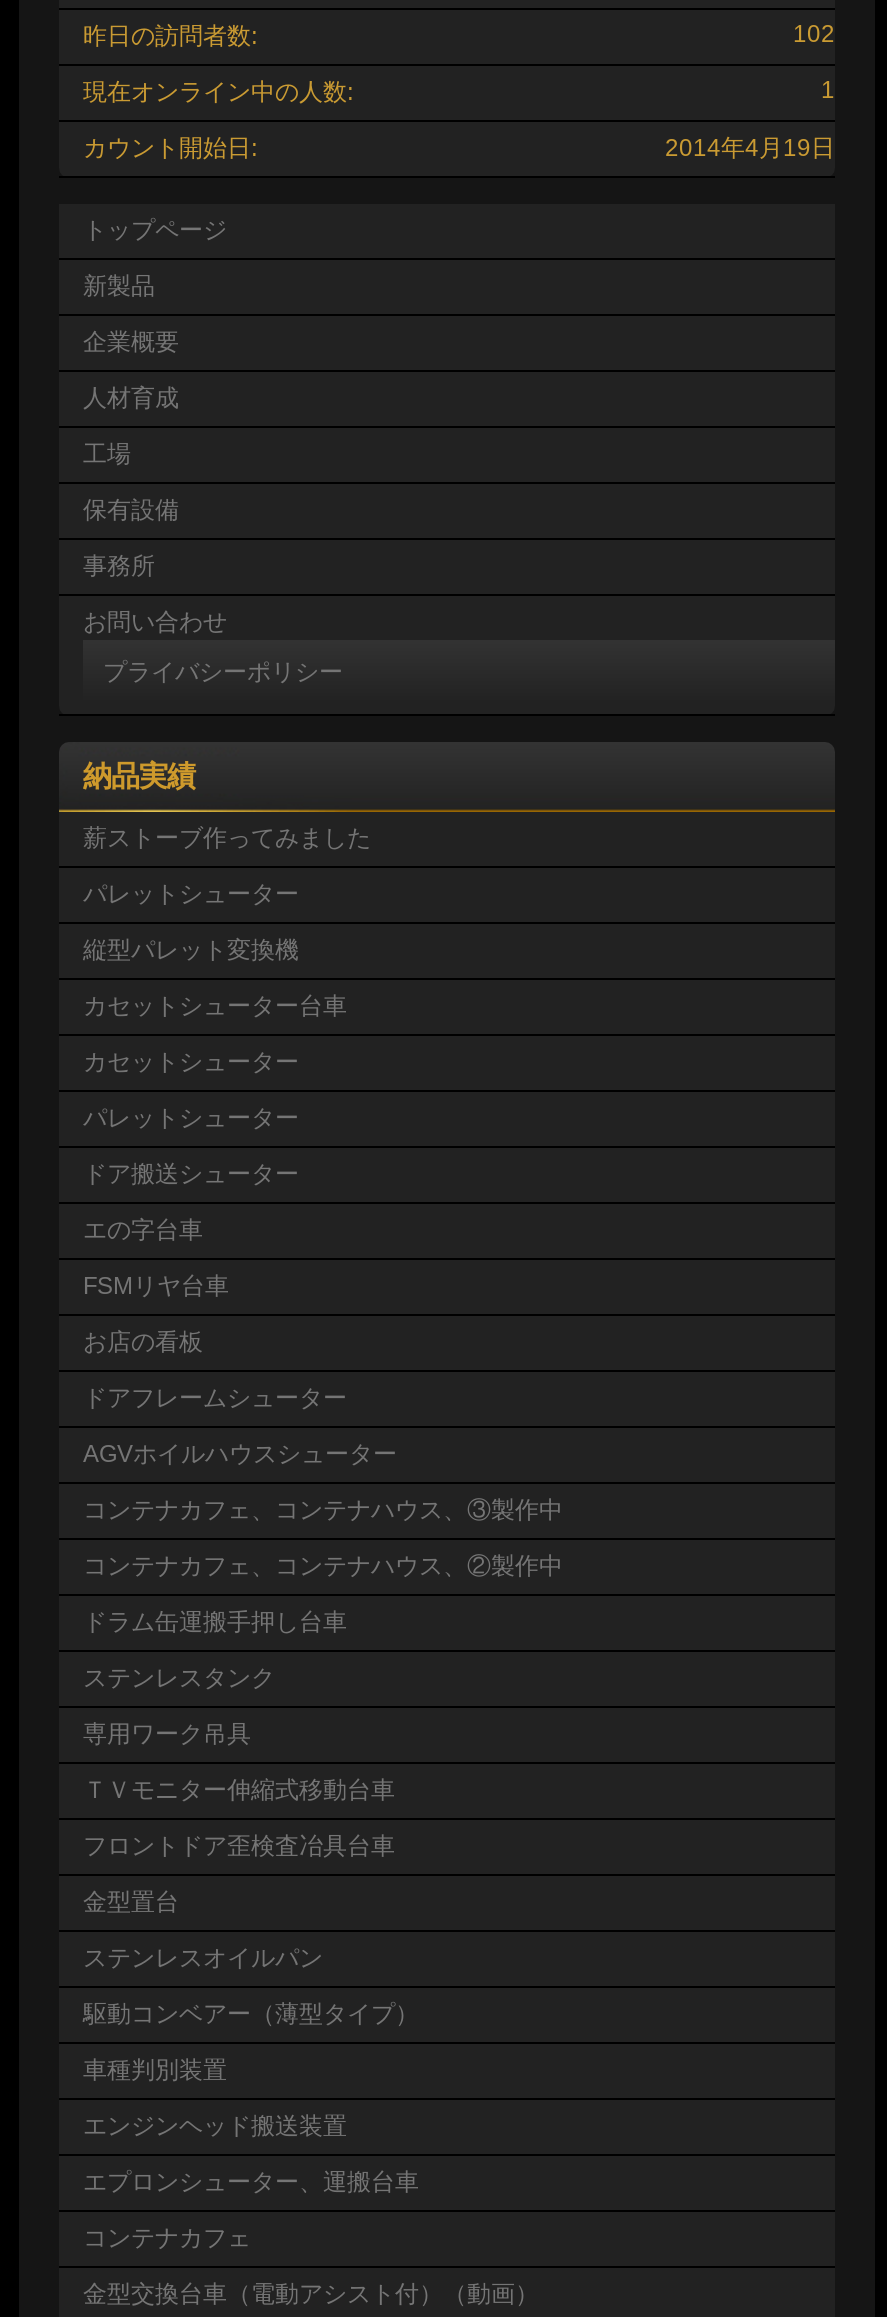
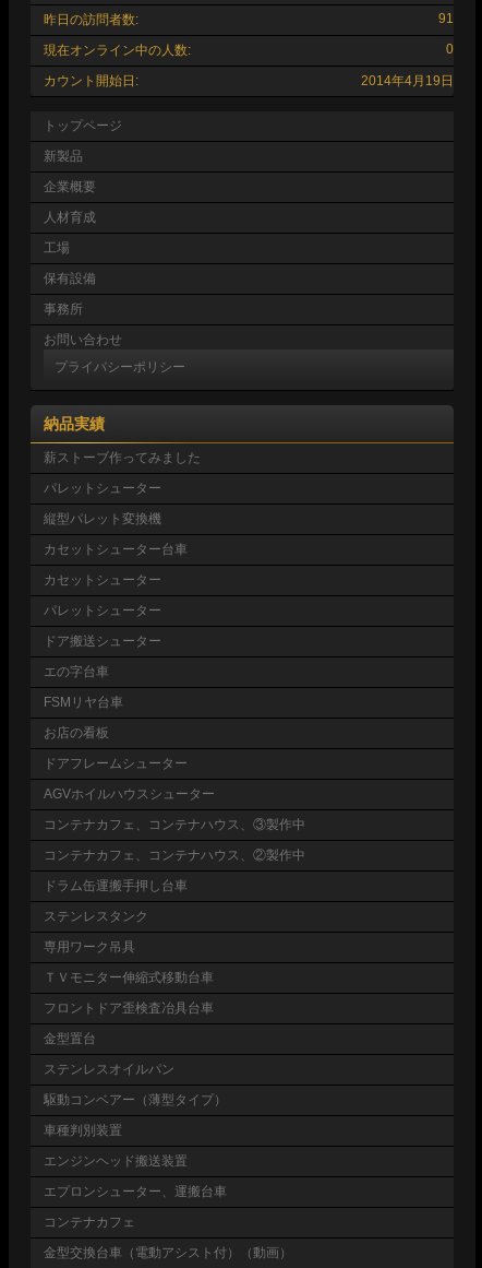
[793,20,835,48] 102 -> [438,11,454,26] 91
[821,76,835,104] 1 -> [446,41,454,57] 0

